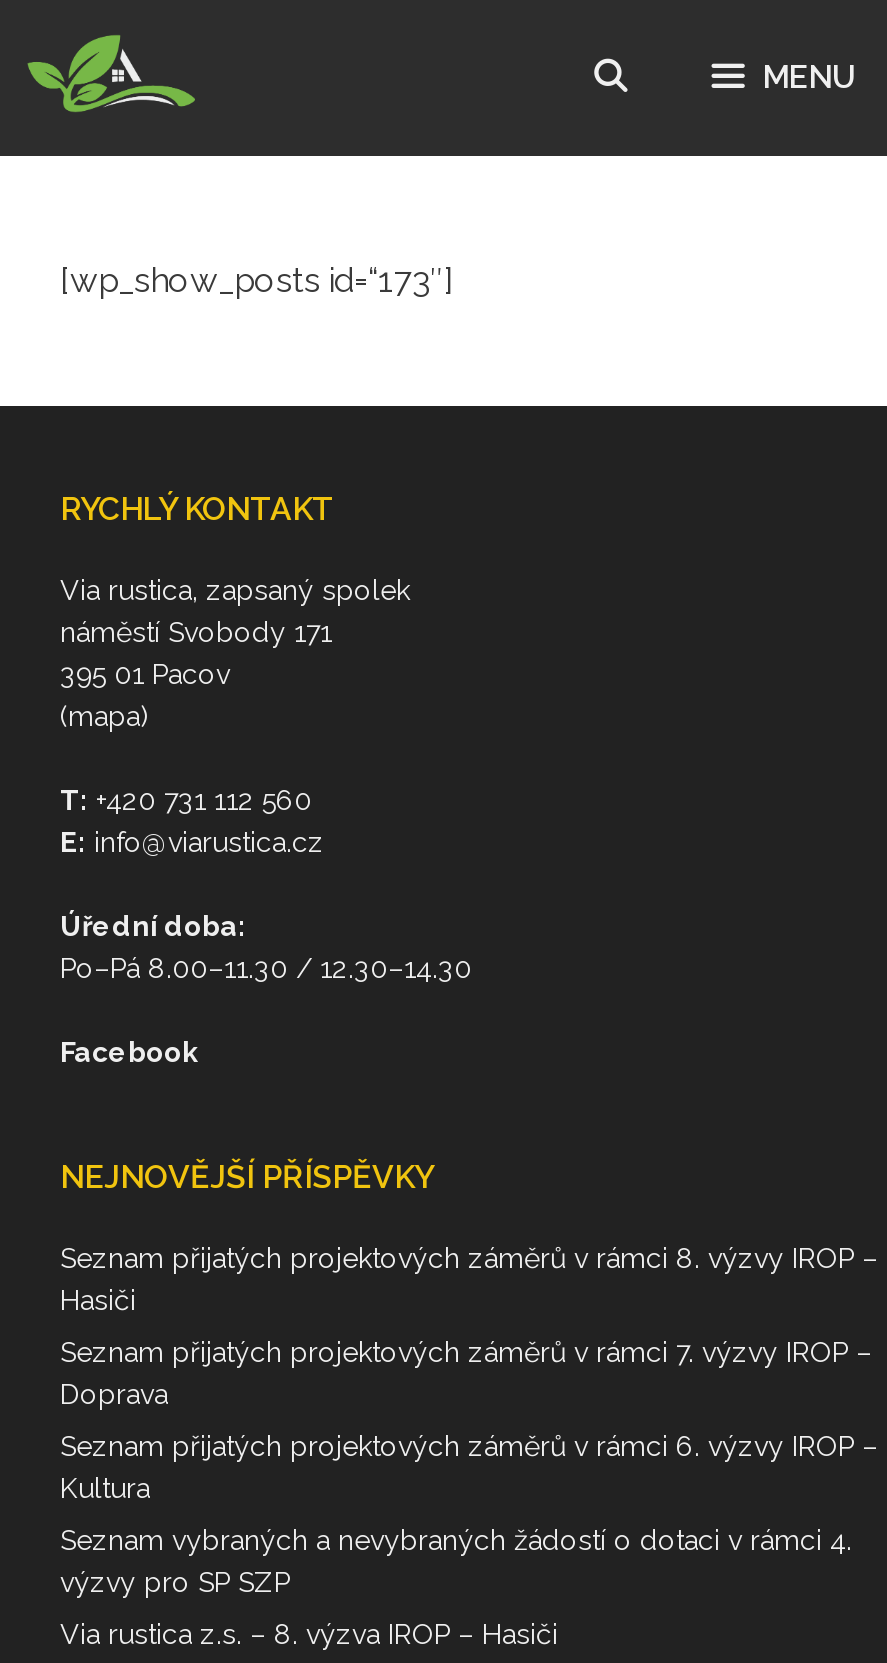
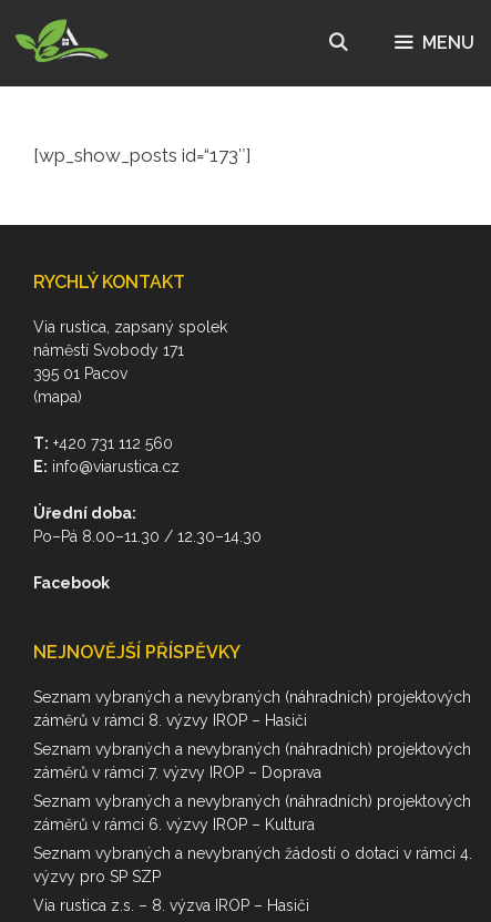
[60,1242,878,1316] Seznam přijatých projektových záměrů v rámci 8. výzvy IROP – | Hasiči -> [33,688,471,729] Seznam vybraných a nevybraných (náhradních) projektových | záměrů v rámci 8. výzvy IROP – Hasiči
[60,1336,872,1410] Seznam přijatých projektových záměrů v rámci 7. výzvy IROP – | Doprava -> [33,740,471,781] Seznam vybraných a nevybraných (náhradních) projektových | záměrů v rámci 7. výzvy IROP – Doprava
[60,1430,878,1504] Seznam přijatých projektových záměrů v rámci 6. výzvy IROP – | Kultura -> [33,792,471,833] Seznam vybraných a nevybraných (náhradních) projektových | záměrů v rámci 6. výzvy IROP – Kultura

